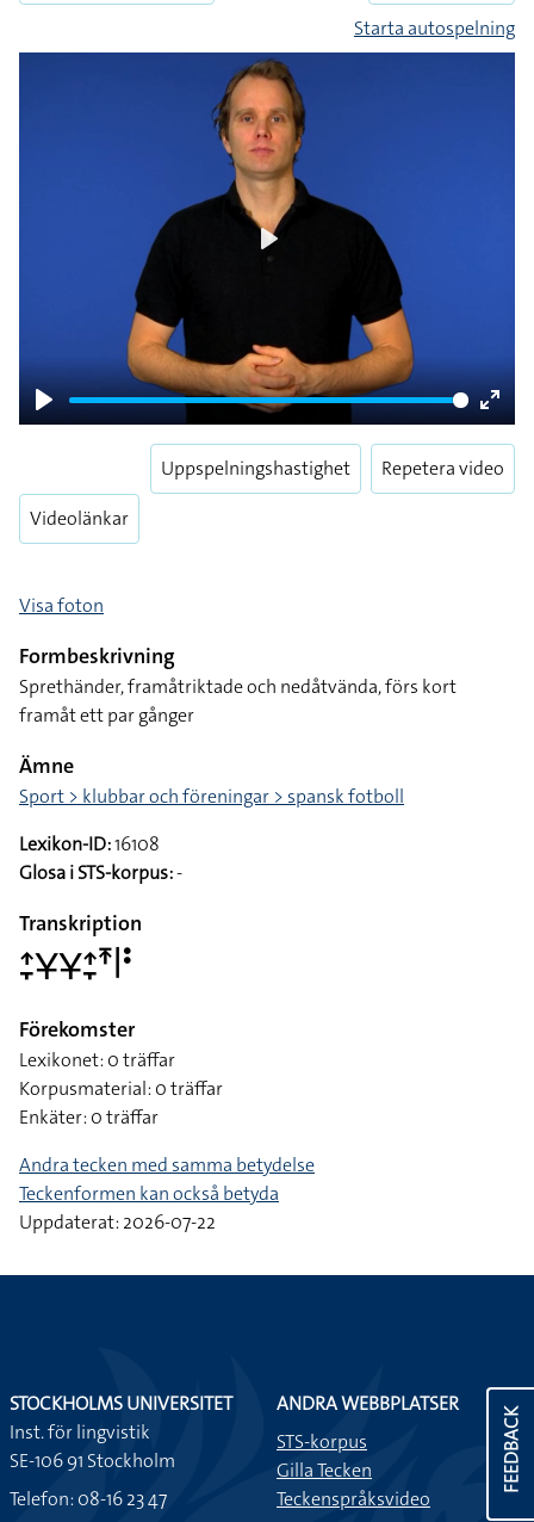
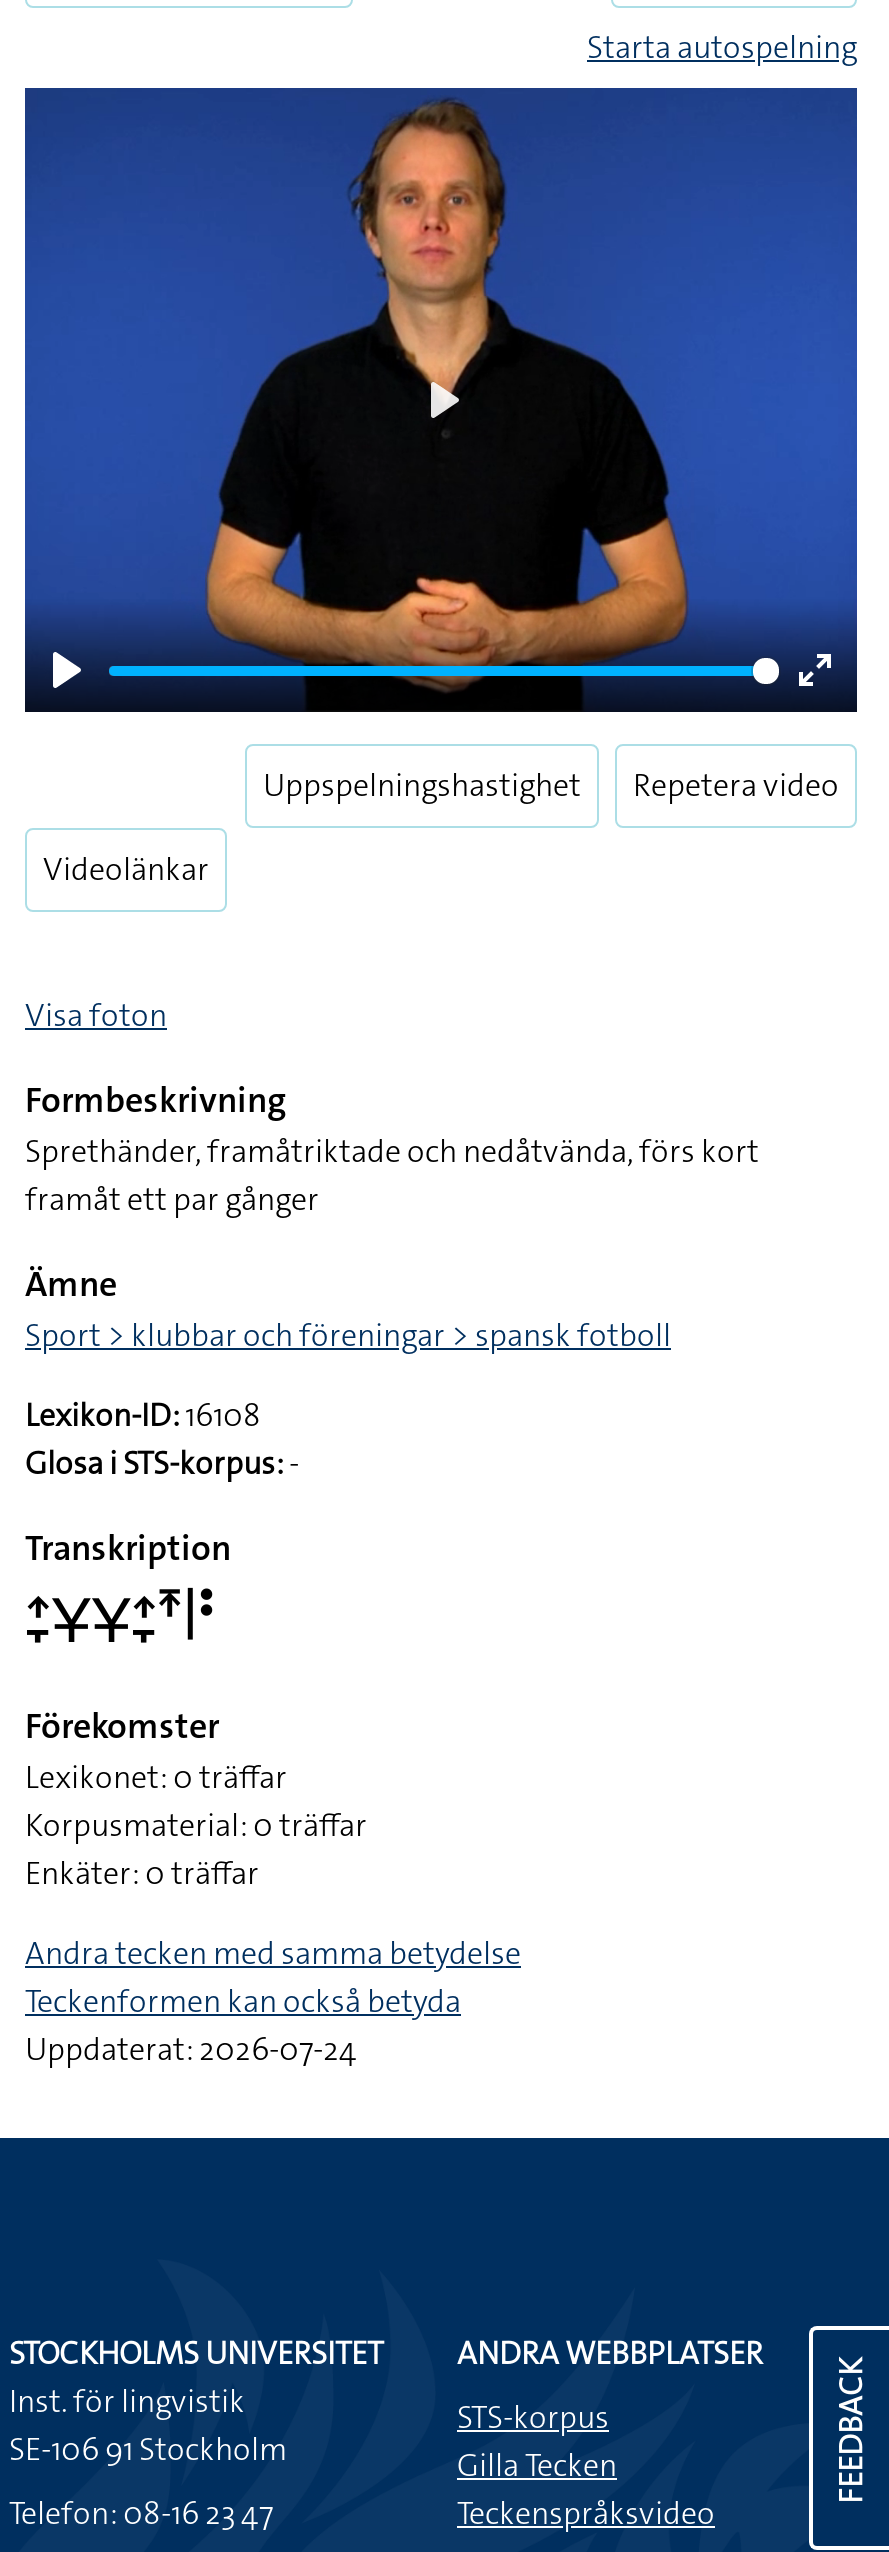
[19,1209,216,1235] Uppdaterat: 2026-07-22 -> [25,2028,357,2070] Uppdaterat: 2026-07-24

